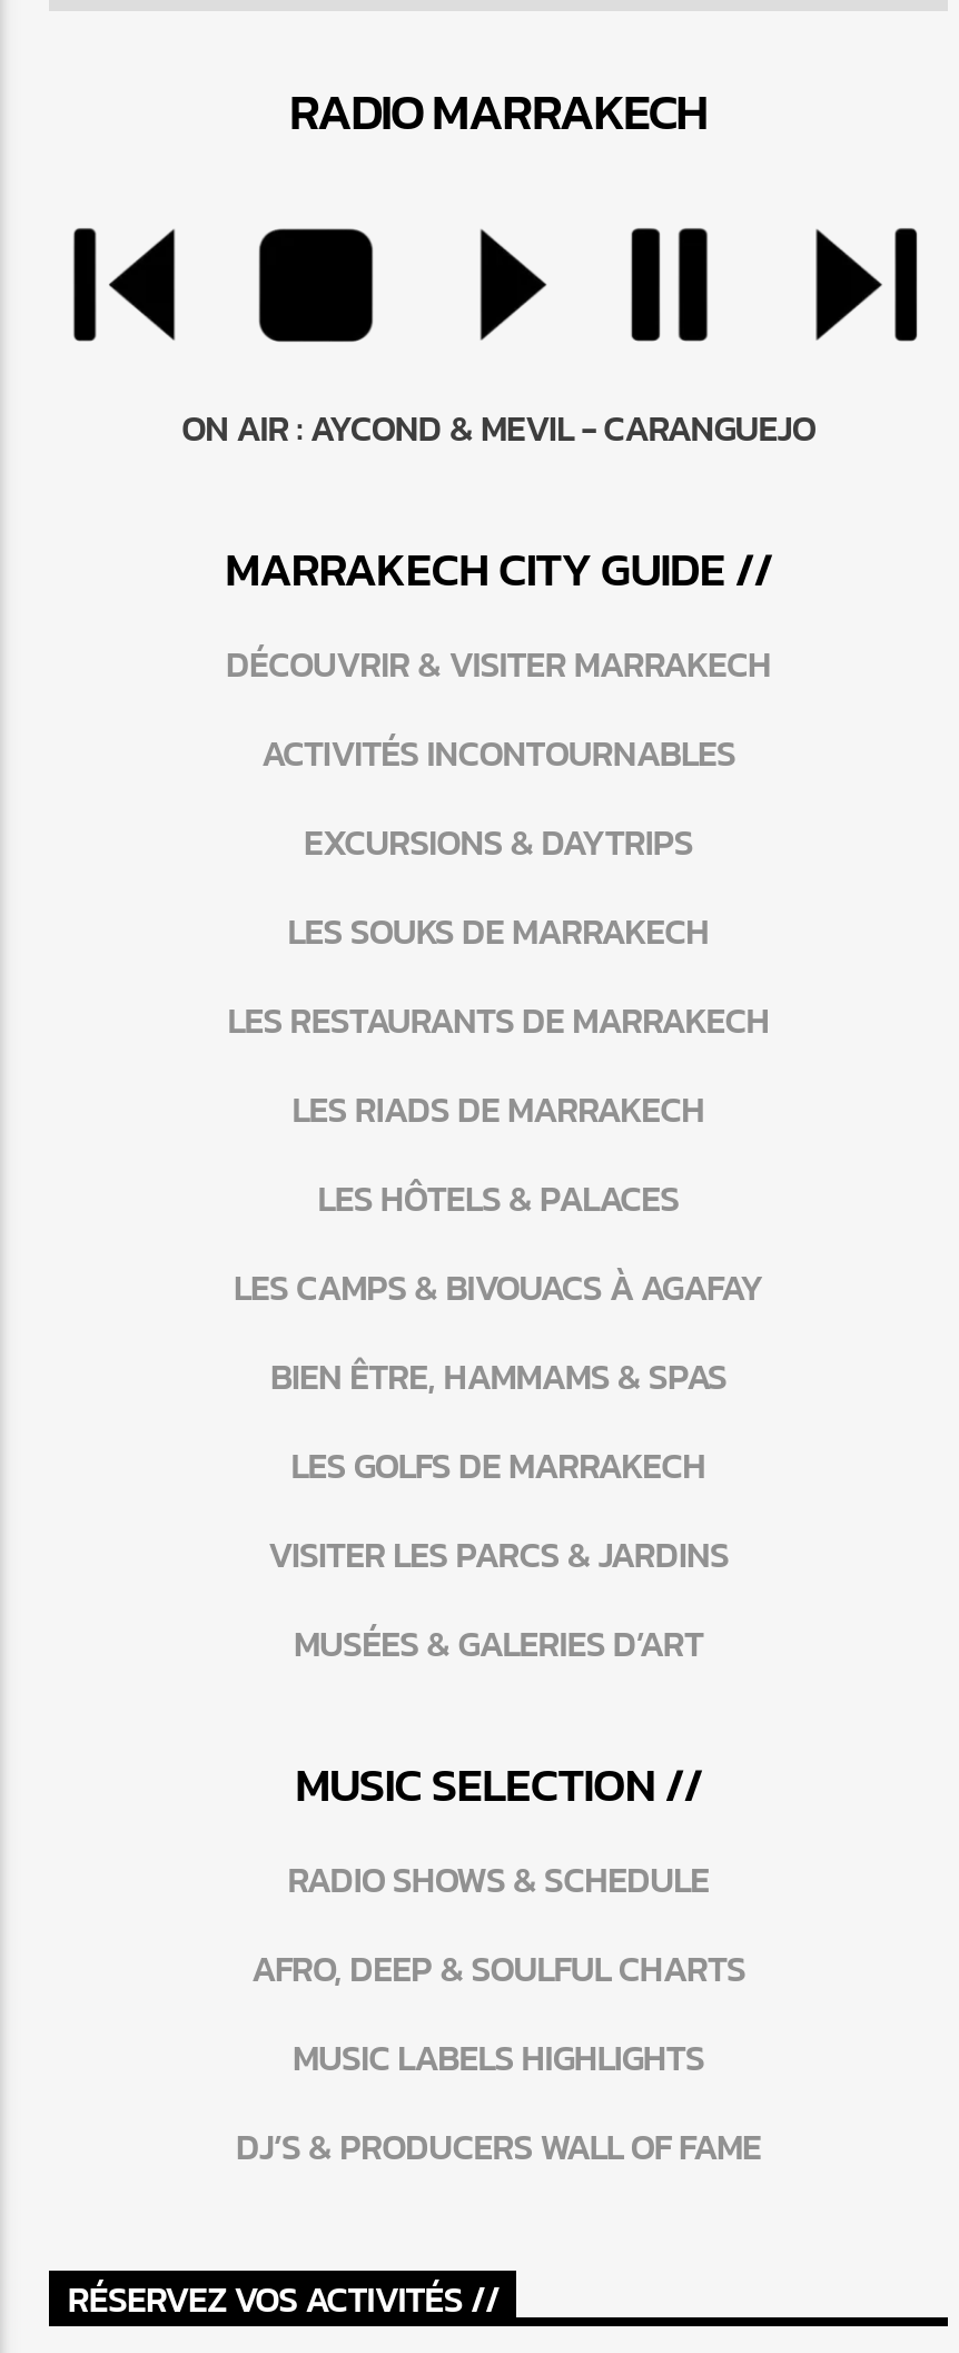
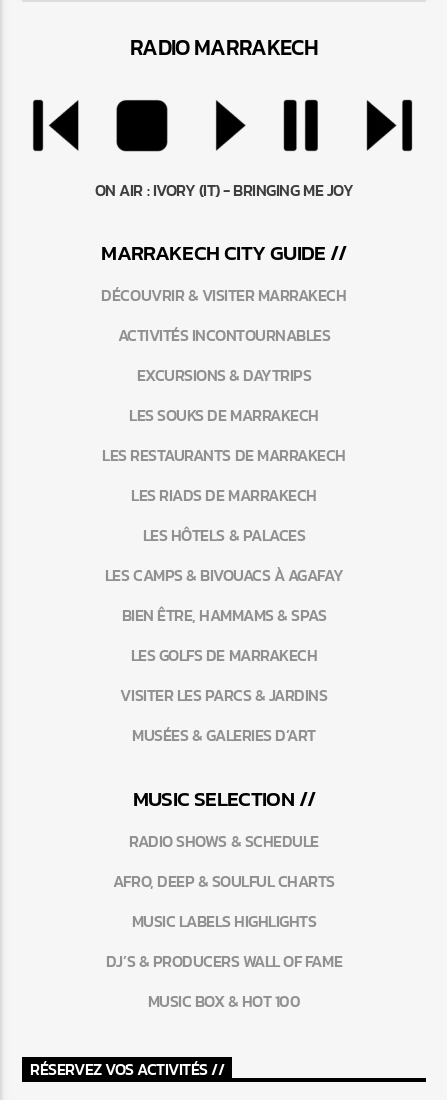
[182,401,815,455] ON AIR : AYCOND & MEVIL - CARANGUEJO -> [95,177,353,201] ON AIR : IVORY (IT) - BRINGING ME JOY
none -> [147,989,300,1013] MUSIC BOX & HOT 100

